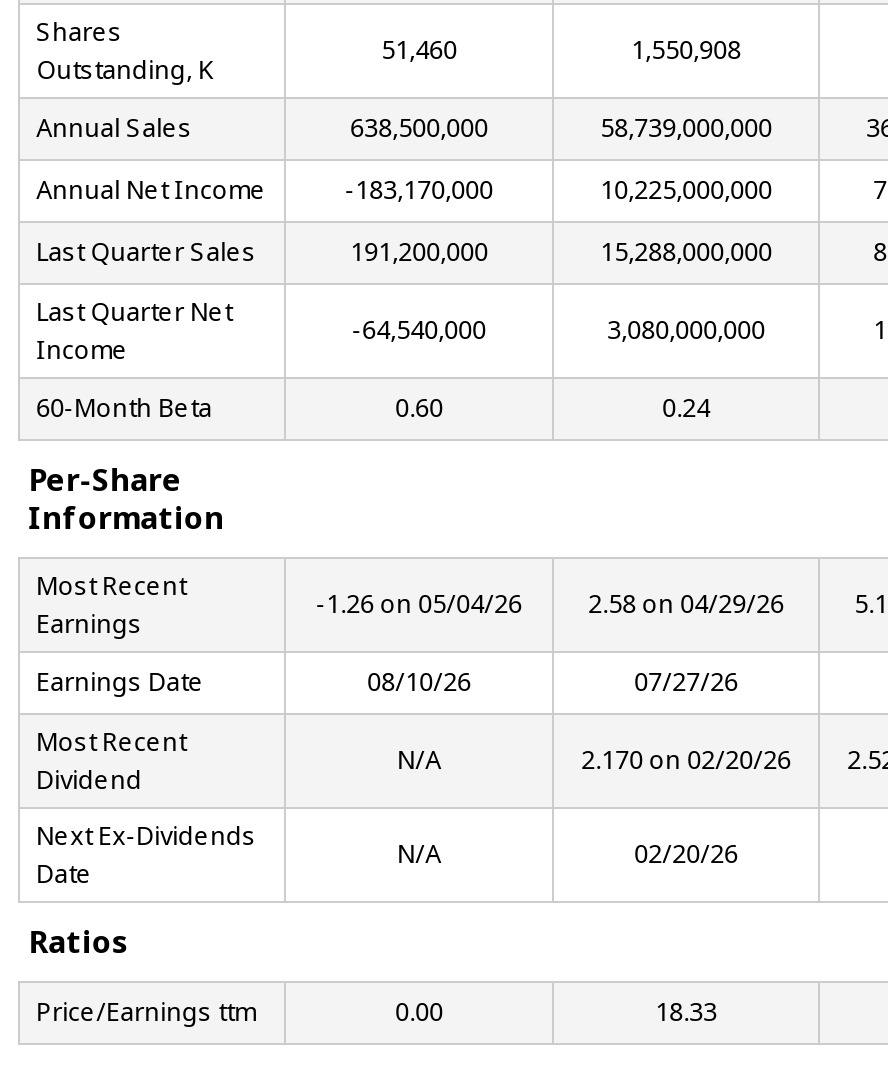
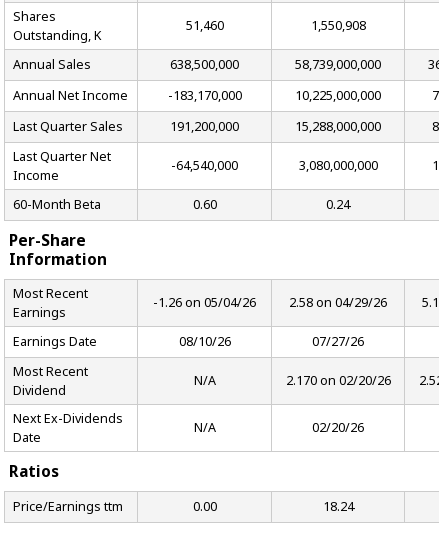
[655,995,717,1029] 18.33 -> [323,498,354,515] 18.24

